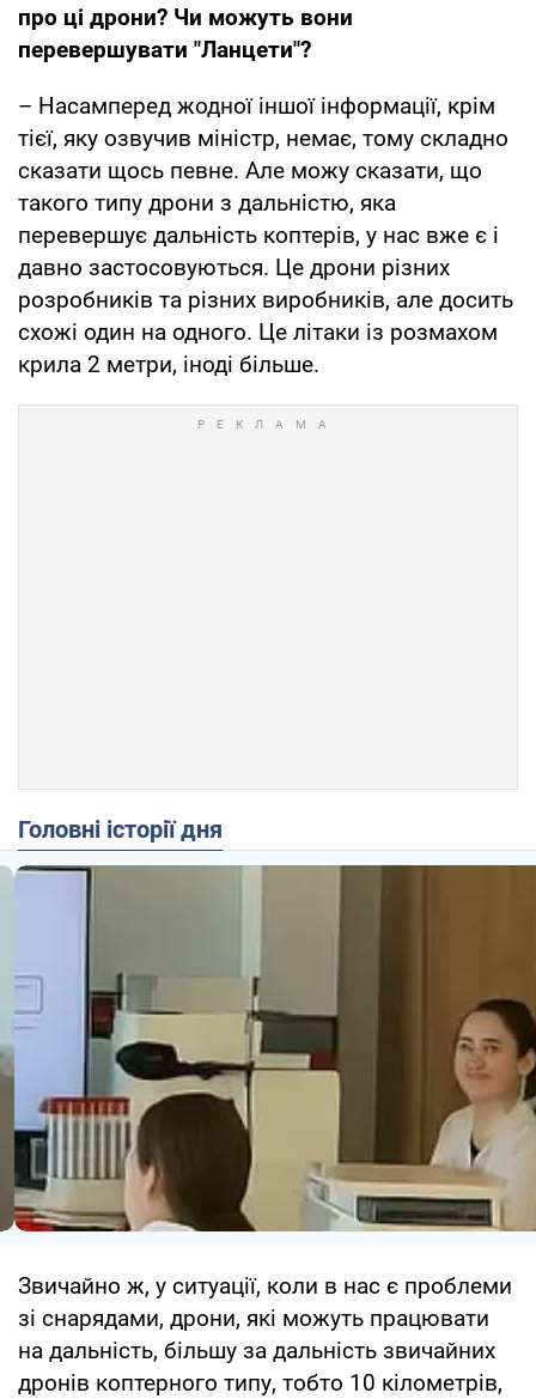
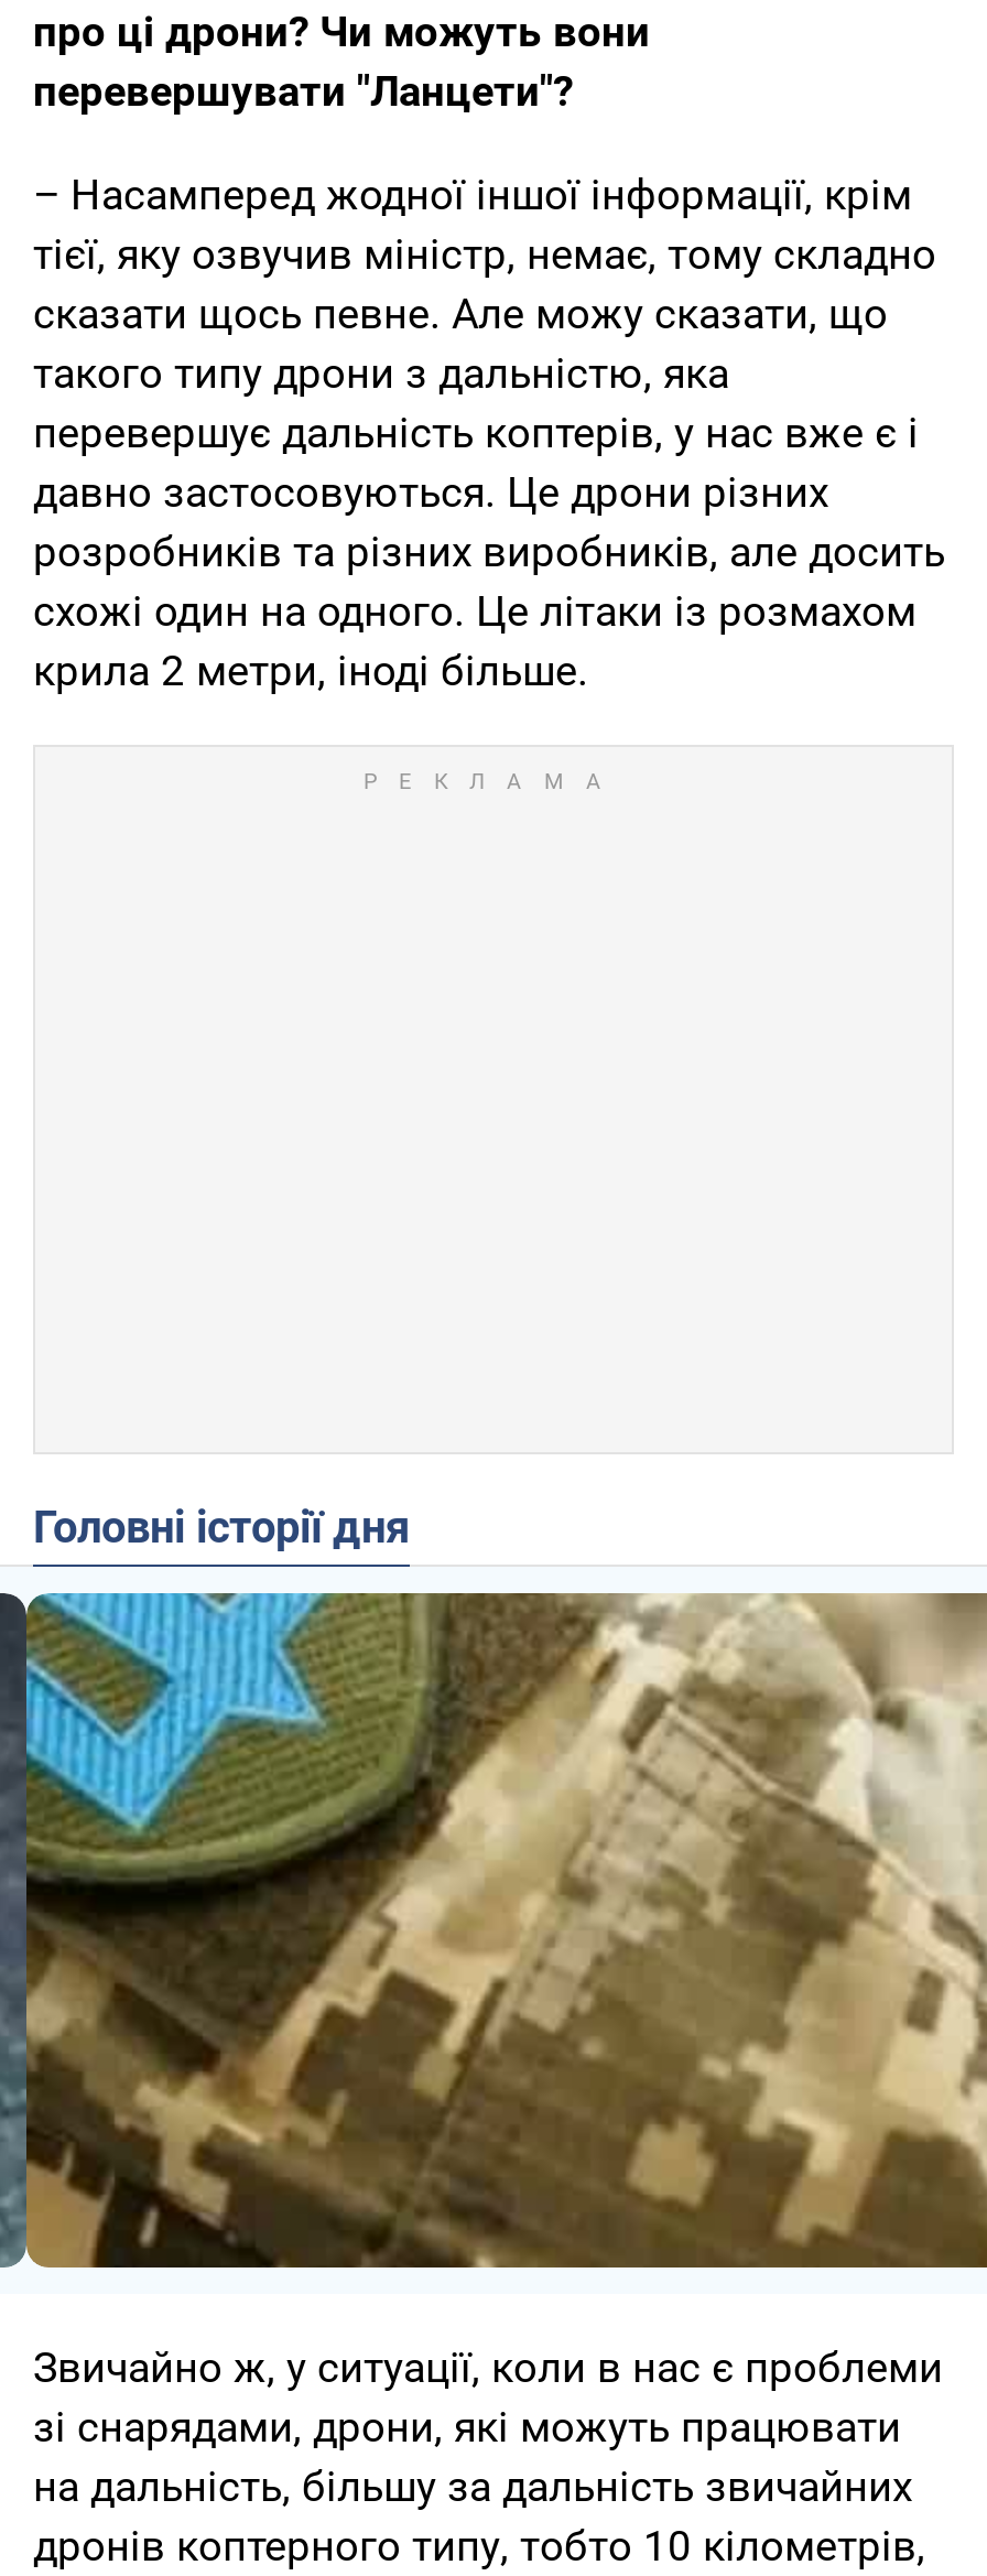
[4,864,532,1233] [image] -> [7,1591,980,2270] [image]

